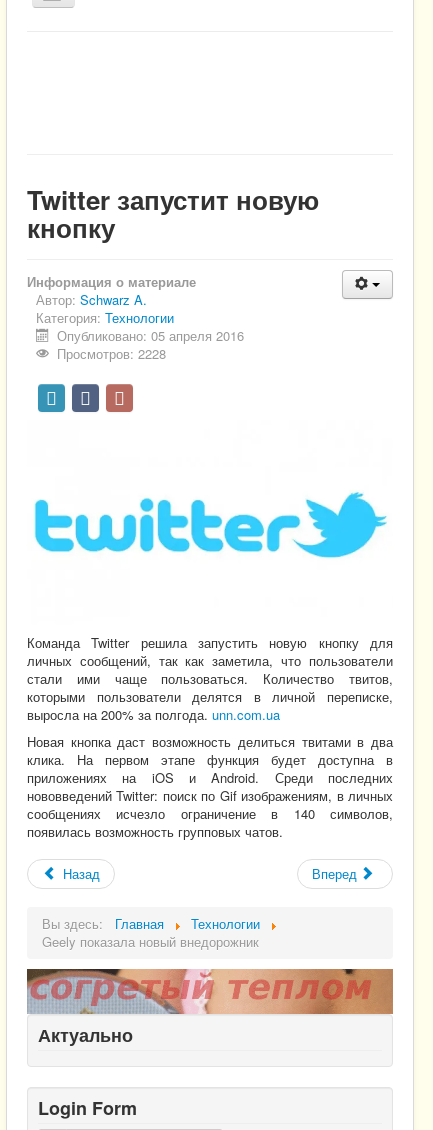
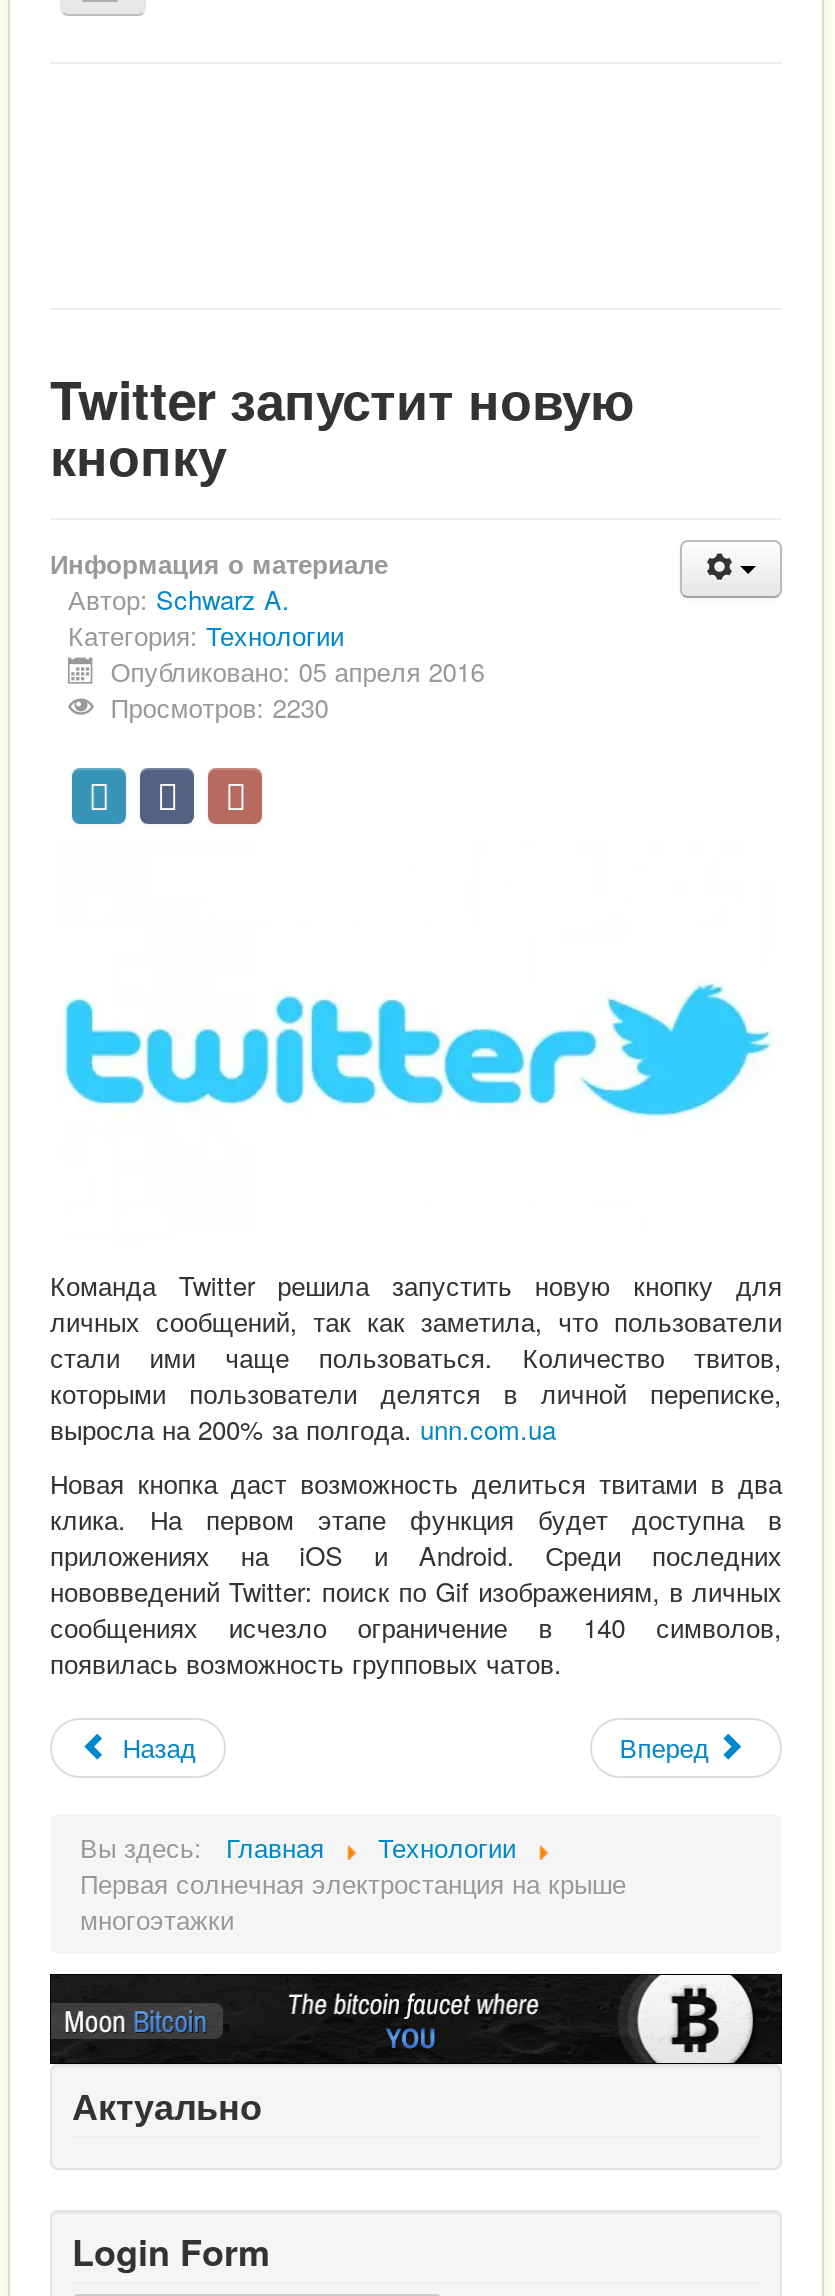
[57,344,166,363] Просмотров: 2228 -> [110,687,328,725] Просмотров: 2230
[42,932,259,951] Geely показала новый внедорожник -> [80,1864,626,1938] Первая солнечная электростанция на крыше | многоэтажки
[26,968,394,1015] [image] -> [50,1972,784,2066] [image]

